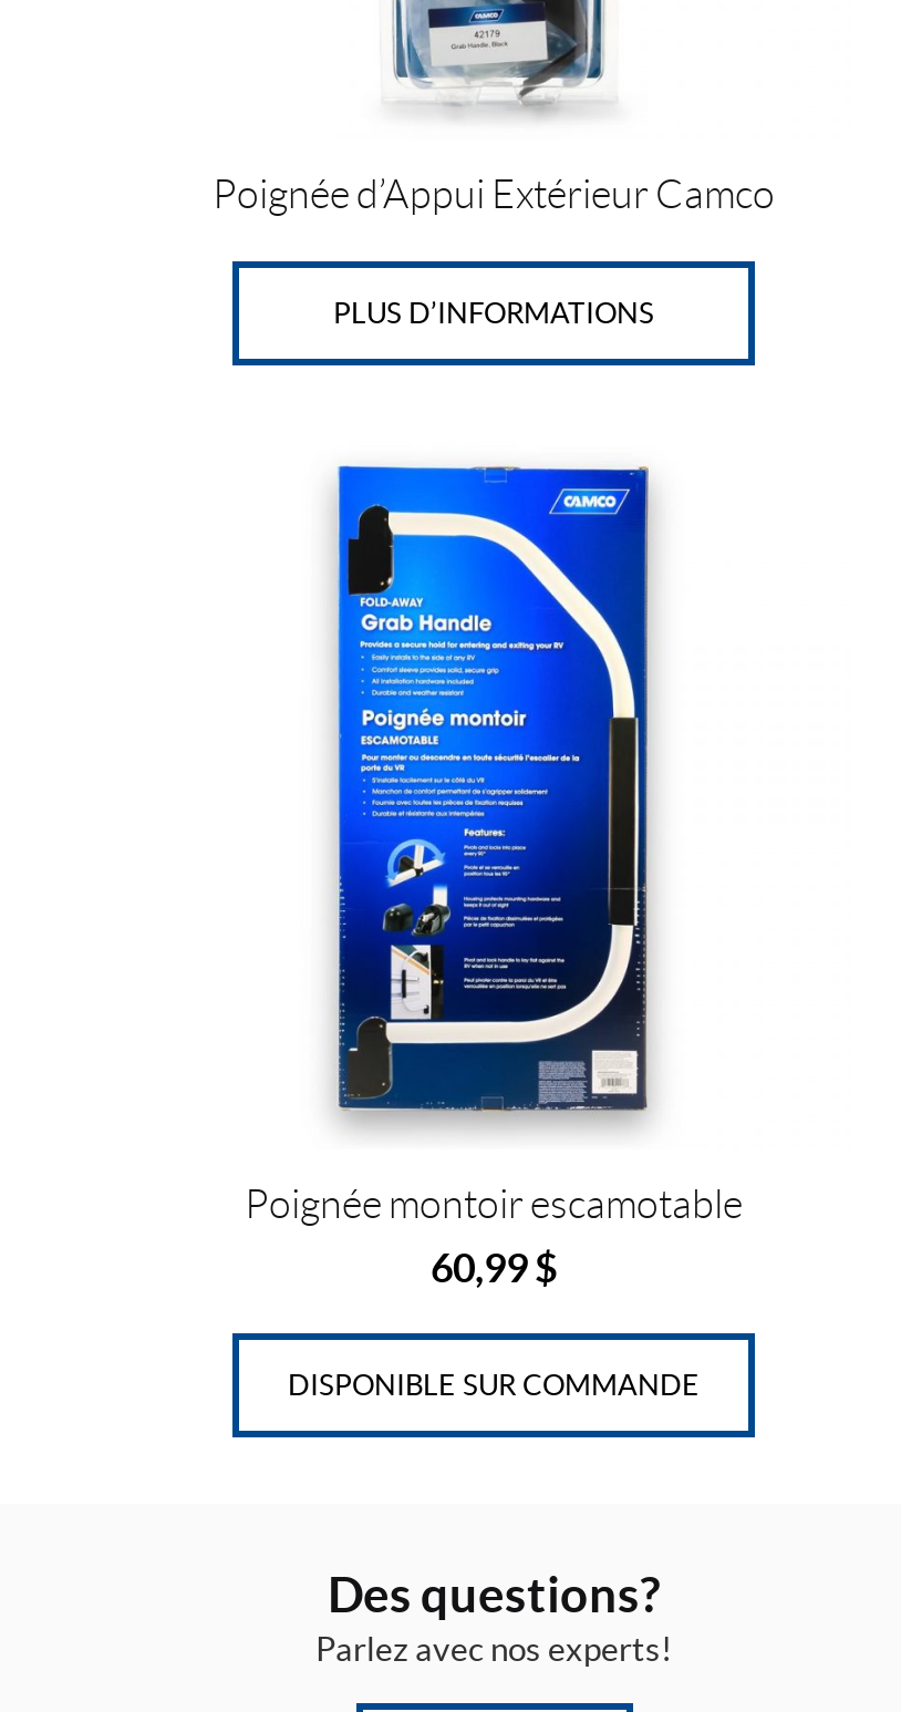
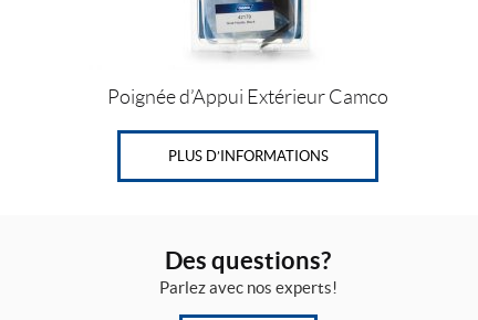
[245,463,743,1402] [image] | Poignée montoir escamotable | 60,99$ | DISPONIBLE SUR COMMANDE -> none

